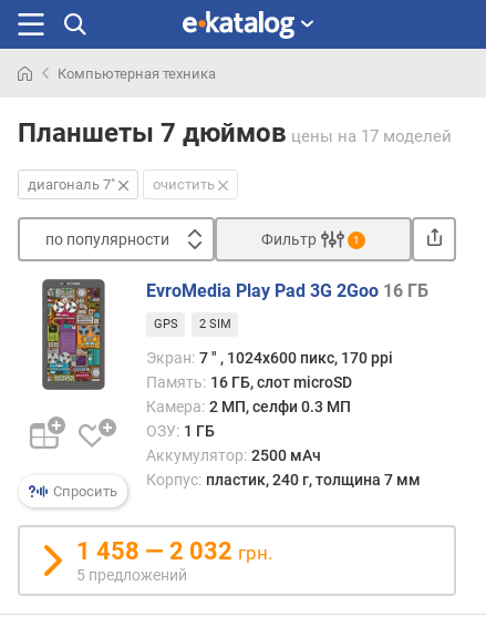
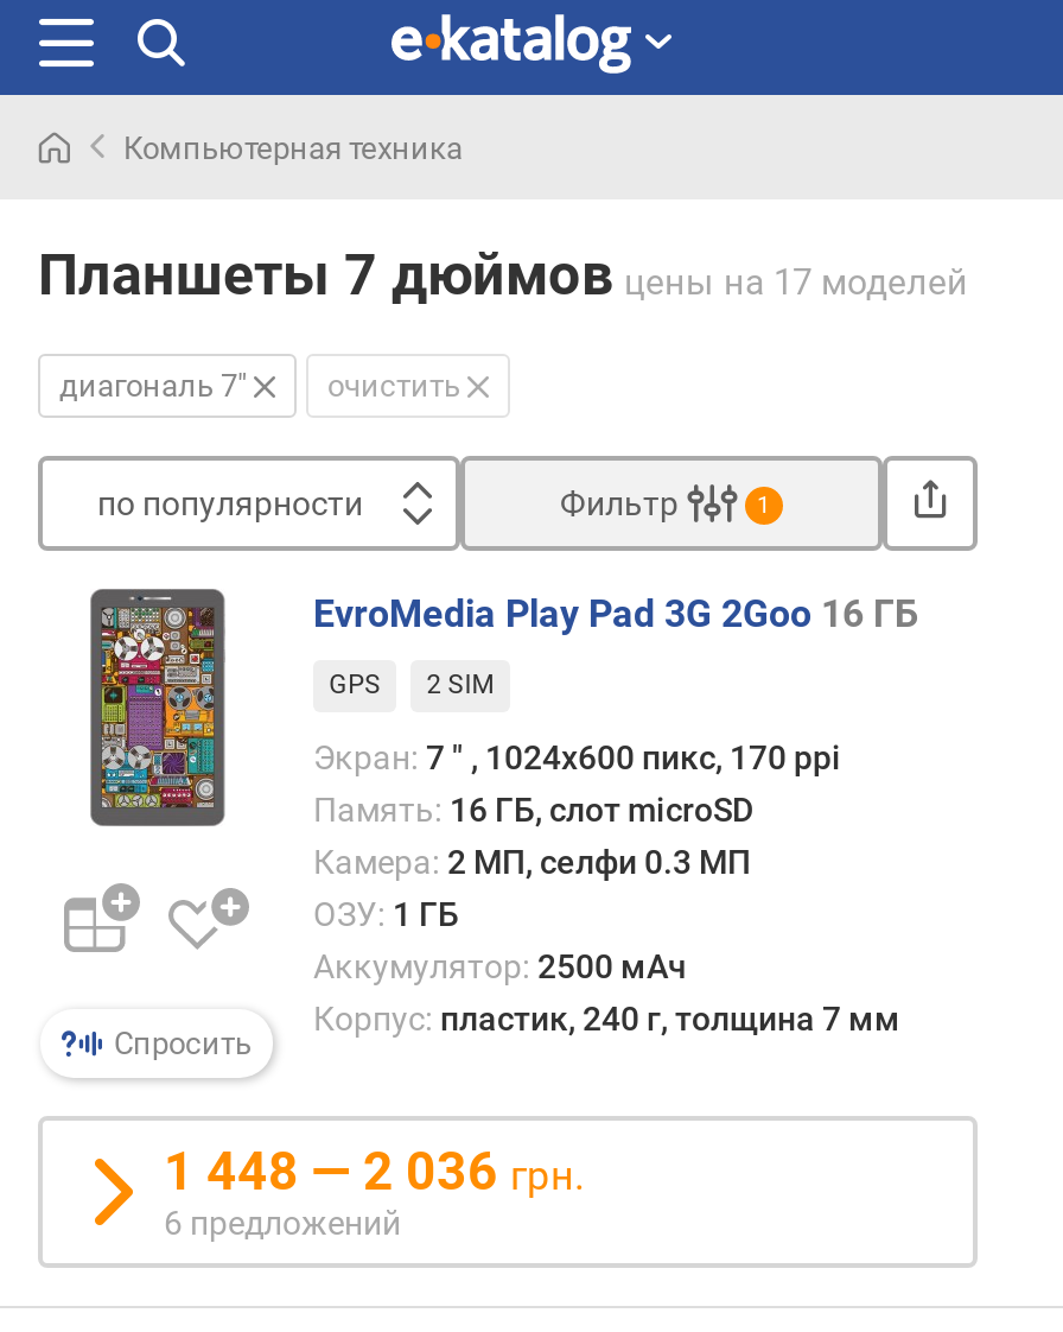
[76,537,272,565] 1 458 — 2 032 грн. -> [164,1142,584,1201] 1 448 — 2 036 грн.
[76,566,187,584] 5 предложений -> [164,1204,401,1242] 6 предложений

